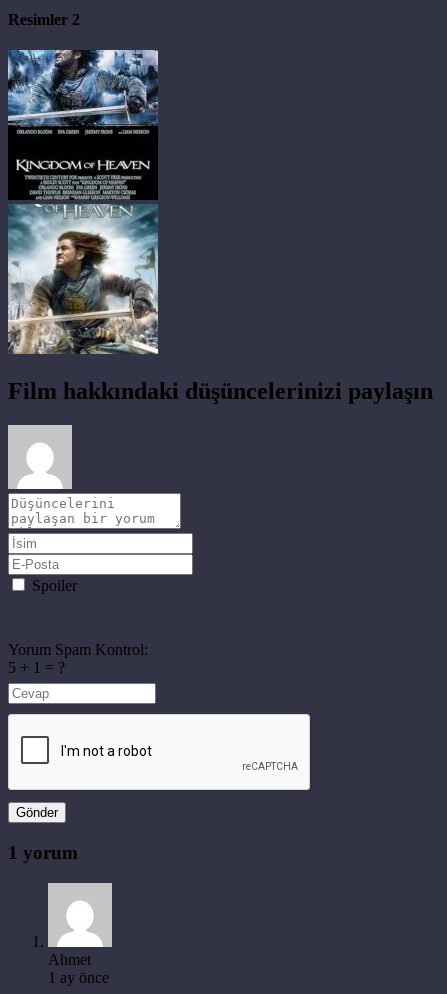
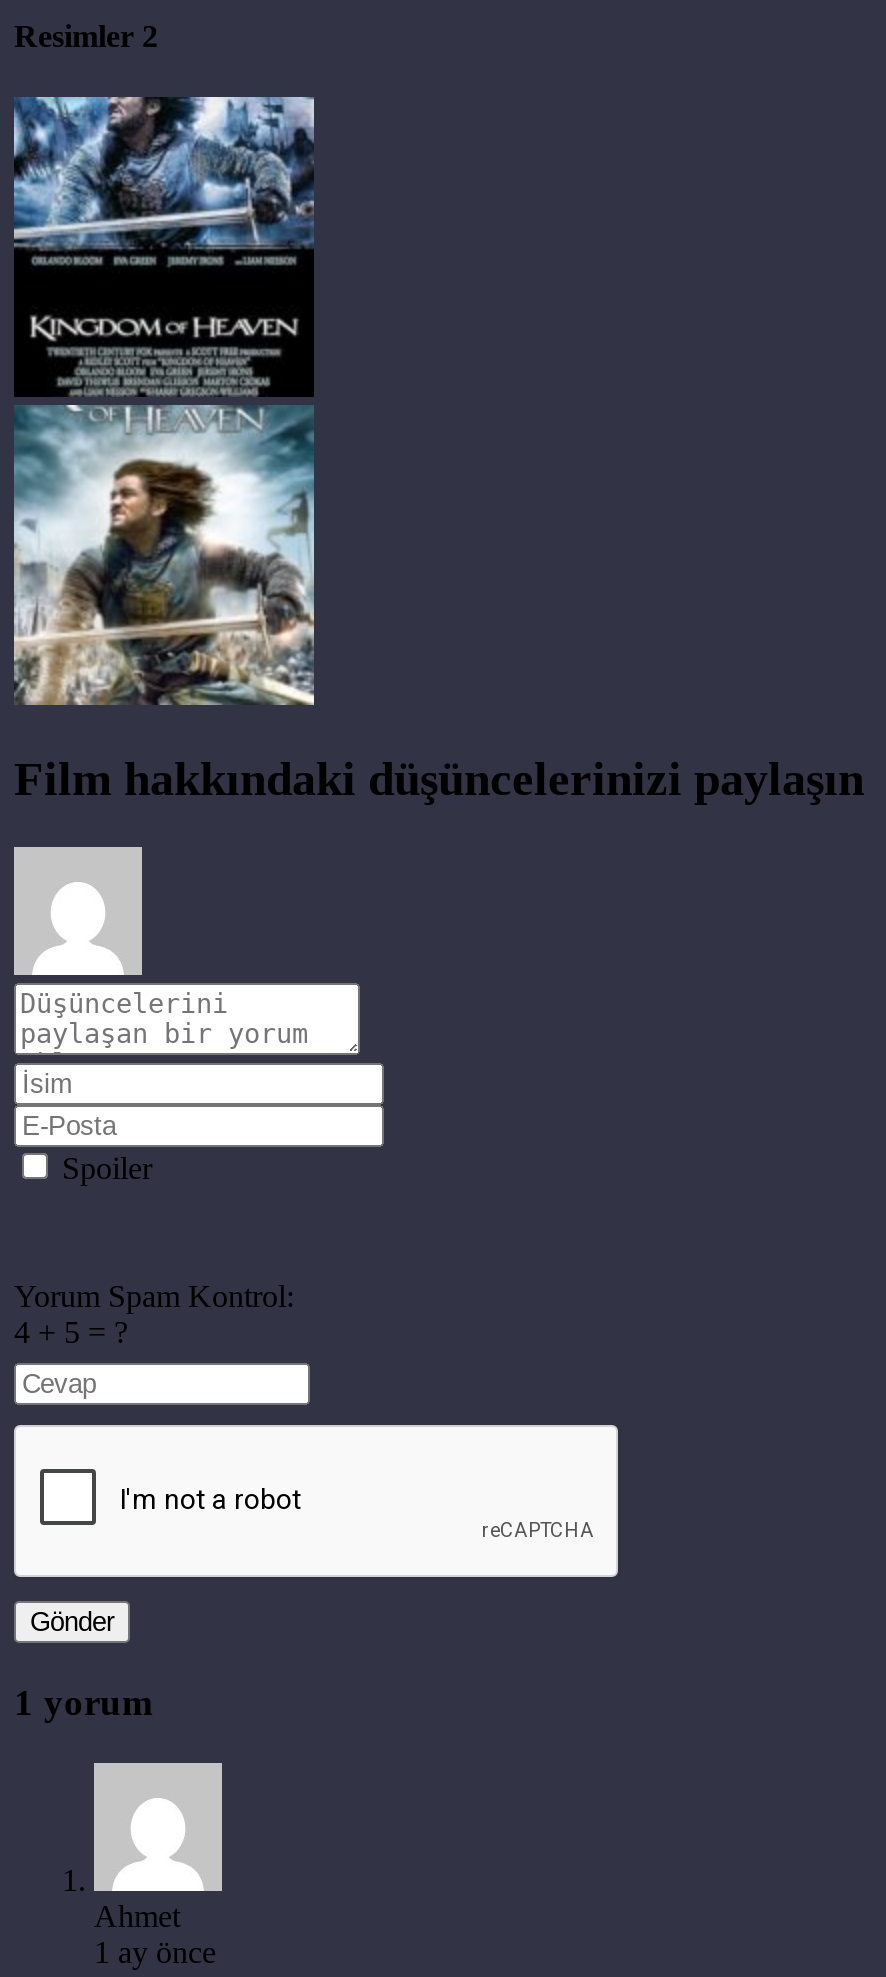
[8,659,65,676] 5 + 1 = ? -> [14,1315,128,1349] 4 + 5 = ?

